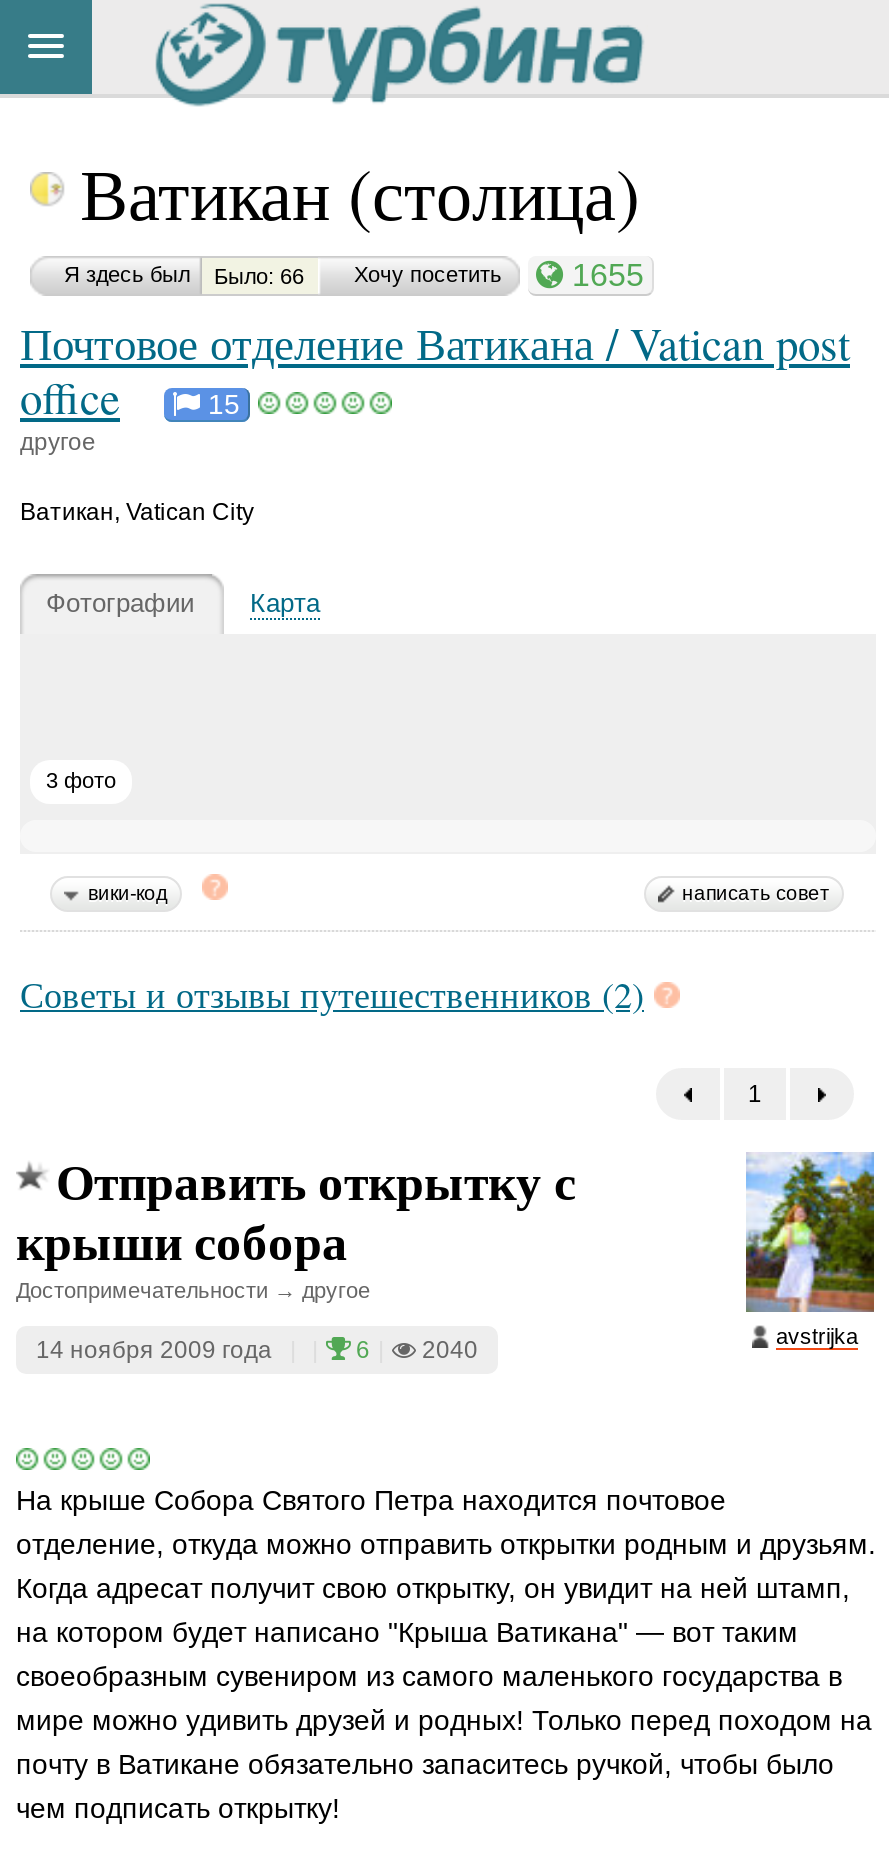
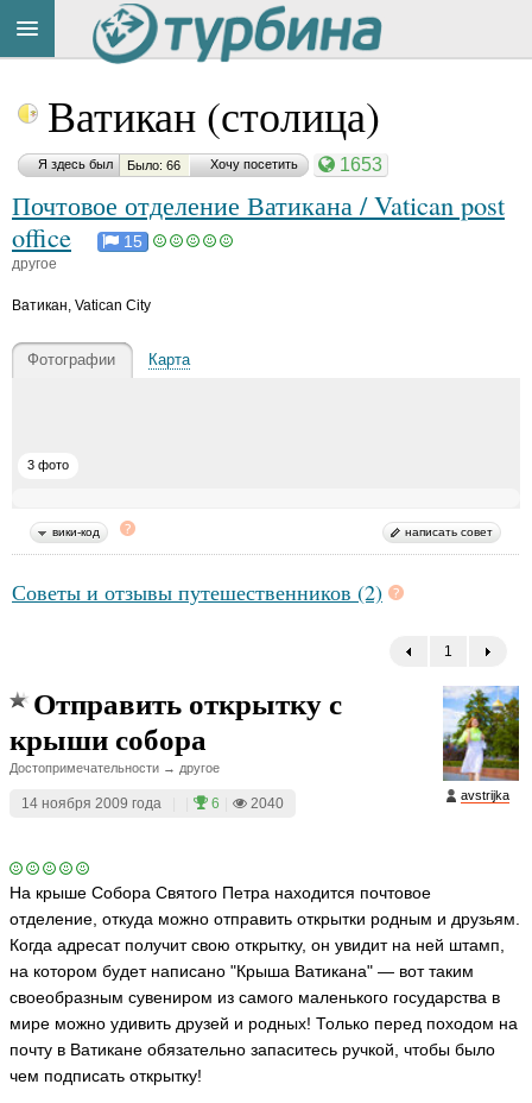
[572,258,644,292] 1655 -> [340,155,382,175] 1653

